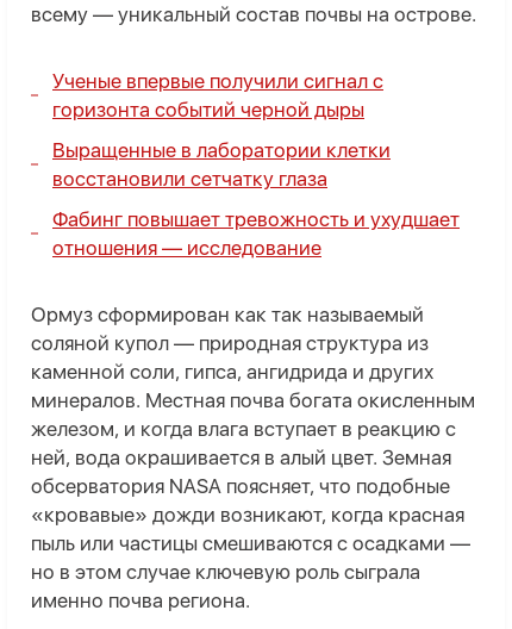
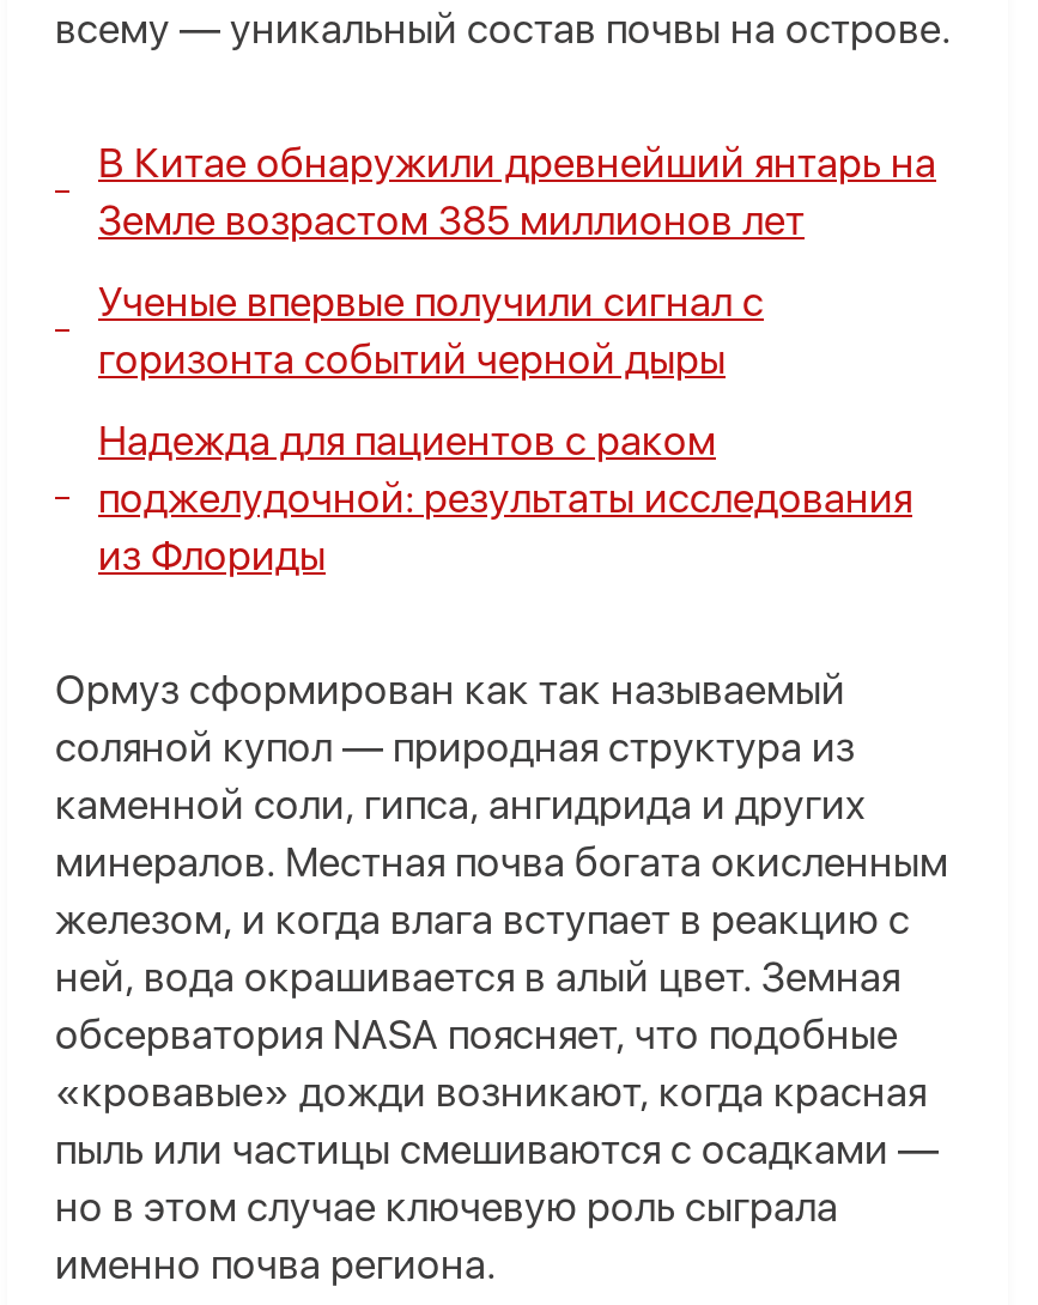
none -> [98,140,936,245] В Китае обнаружили древнейший янтарь на | Земле возрастом 385 миллионов лет
moved [52,69,383,122] -> [98,278,764,384]: Ученые впервые получили сигнал с | горизонта событий черной дыры
[52,139,460,260] Выращенные в лаборатории клетки | восстановили сетчатку глаза | Фабинг повышает тревожность и ухудшает | отношения — исследование -> [98,417,912,580] Надежда для пациентов с раком | поджелудочной: результаты исследования | из Флориды

